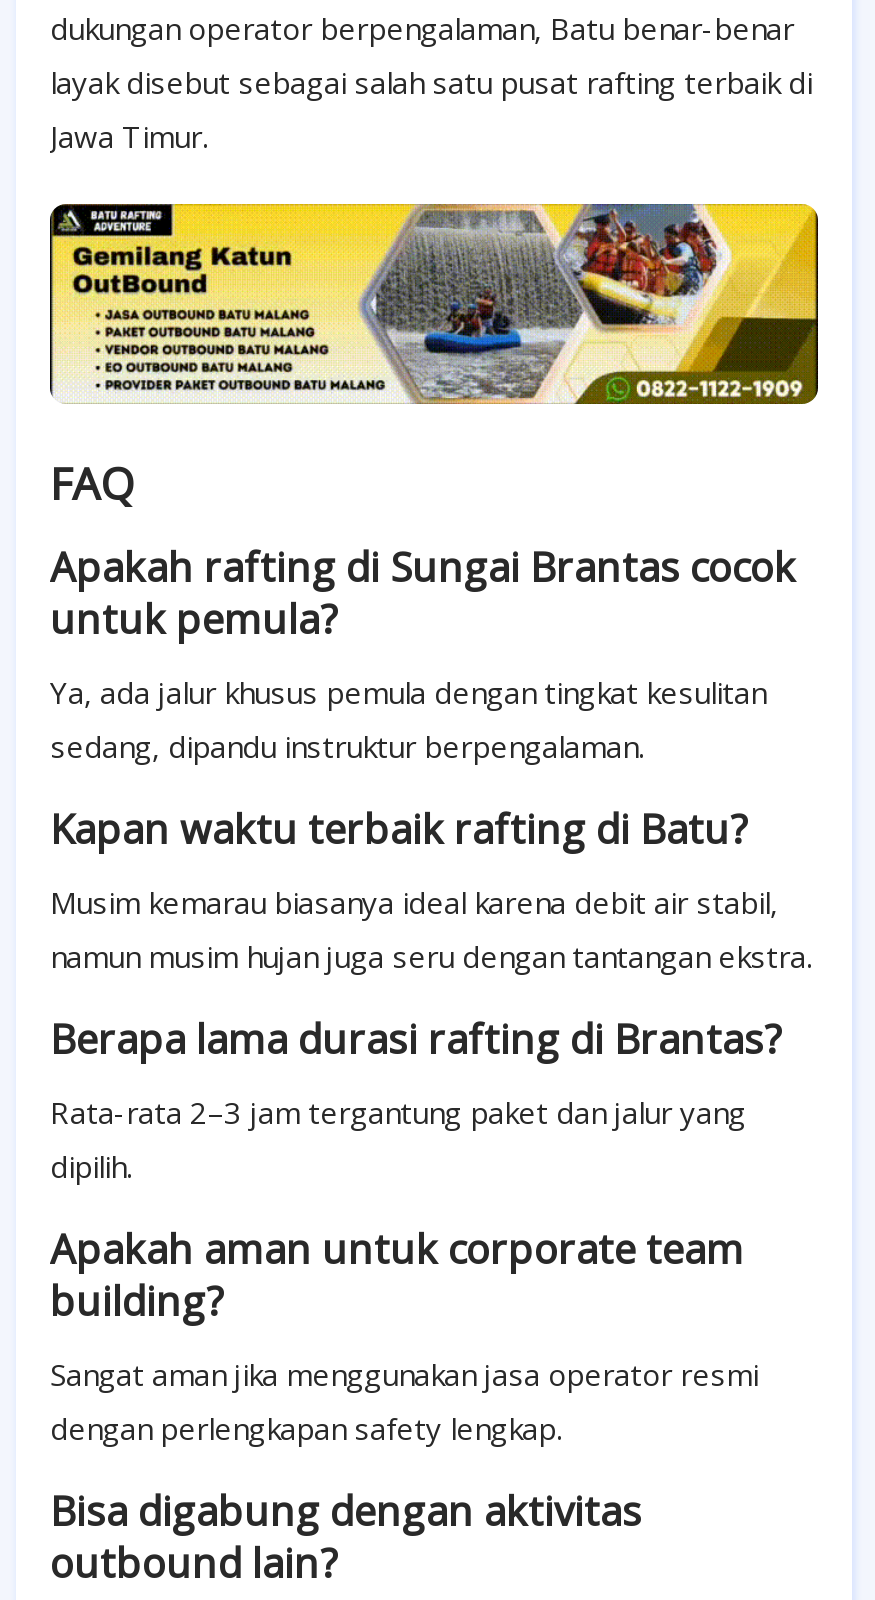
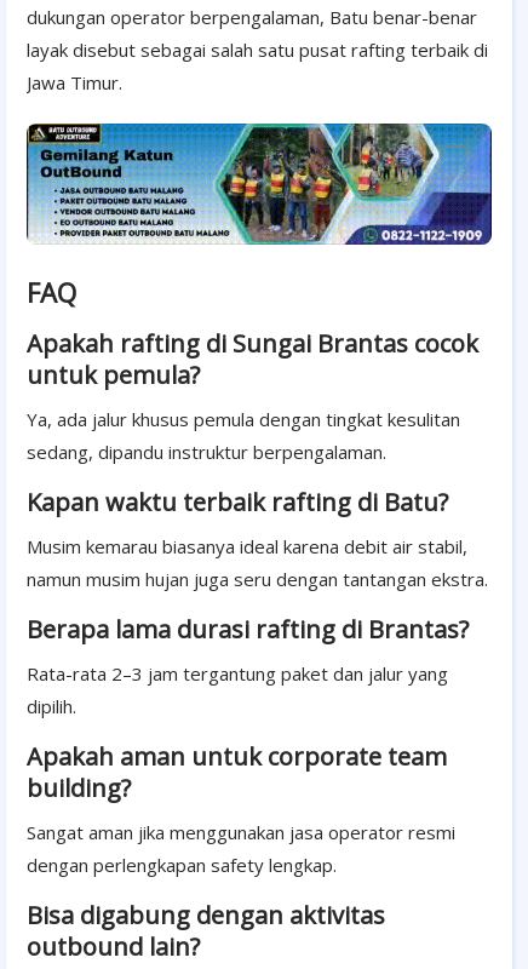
[50,202,820,406] [image] -> [27,122,493,246] [image]

